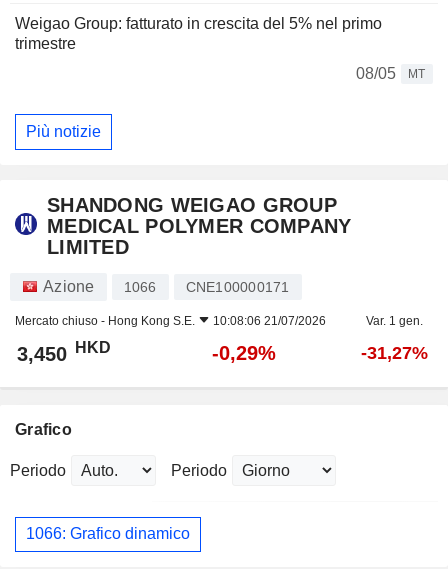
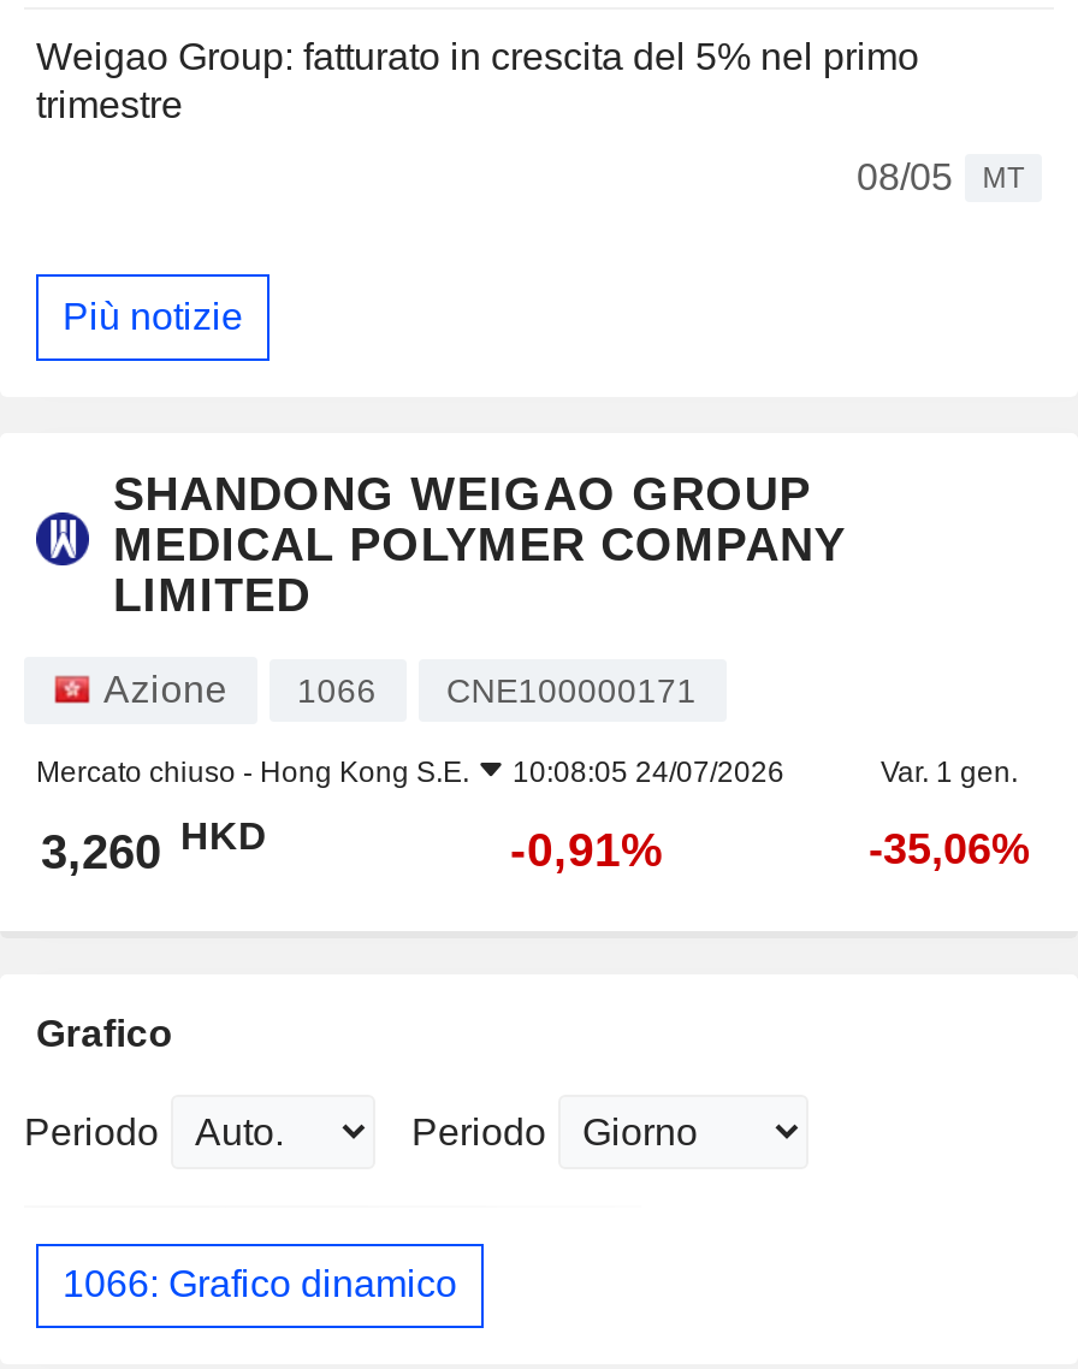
[15,314,326,328] Mercato chiuso - Hong Kong S.E. 10:08:06 21/07/2026 -> [36,755,784,788] Mercato chiuso - Hong Kong S.E. 10:08:05 24/07/2026
[17,339,111,365] 3,450 HKD -> [41,816,267,877] 3,260 HKD
[212,342,276,364] -0,29% -> [510,822,664,875] -0,91%
[361,343,428,363] -31,27% -> [869,824,1030,872] -35,06%

